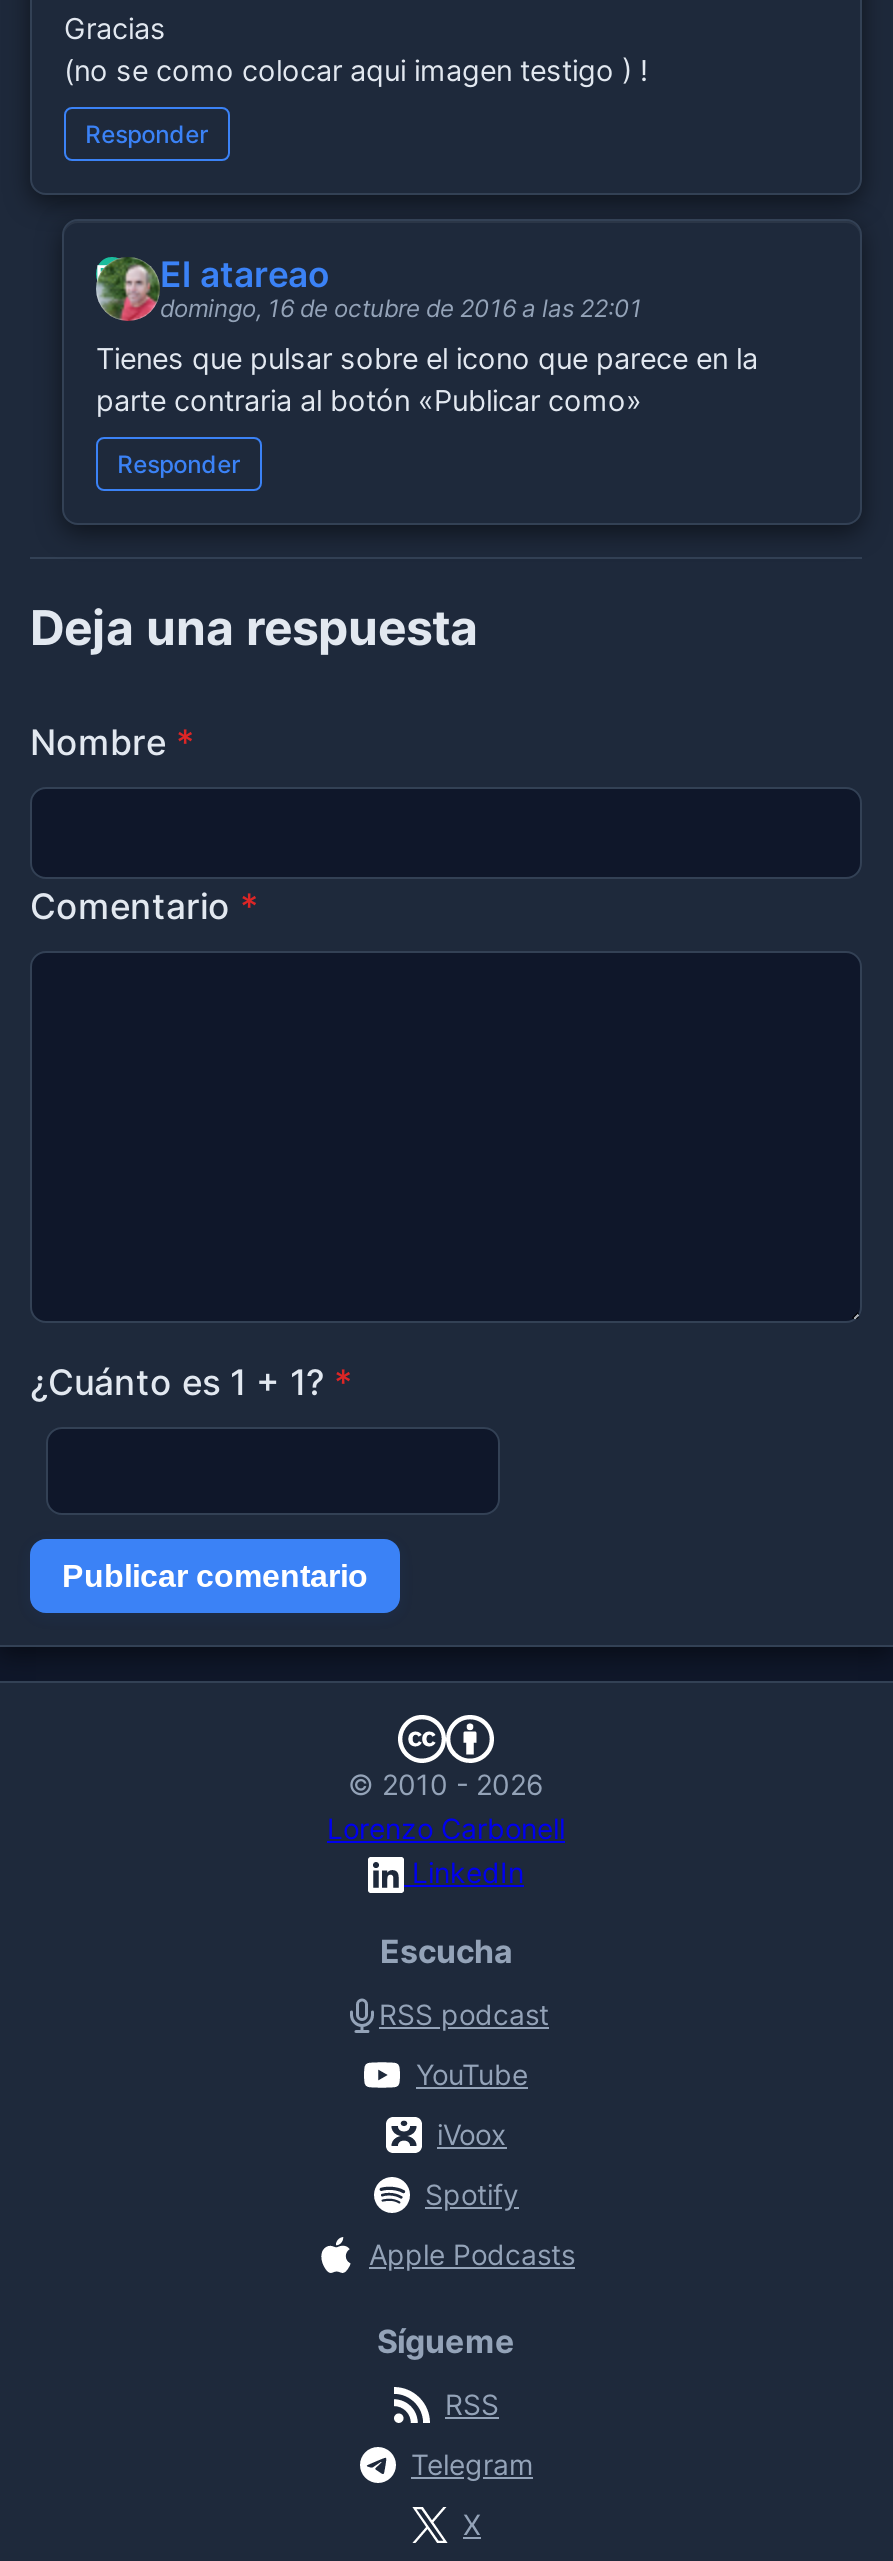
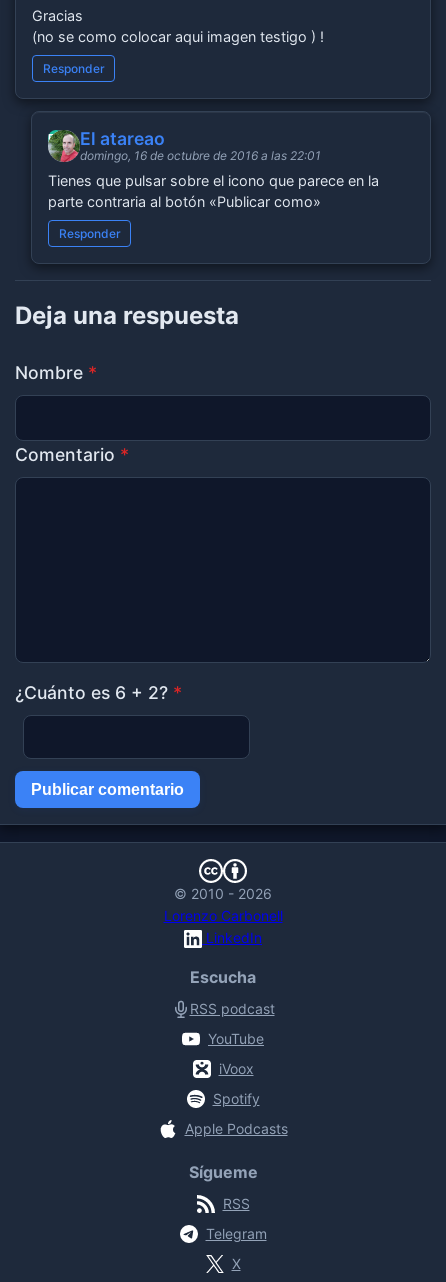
[30,1361,352,1403] ¿Cuánto es 1 + 1? * -> [15,682,182,703] ¿Cuánto es 6 + 2? *

